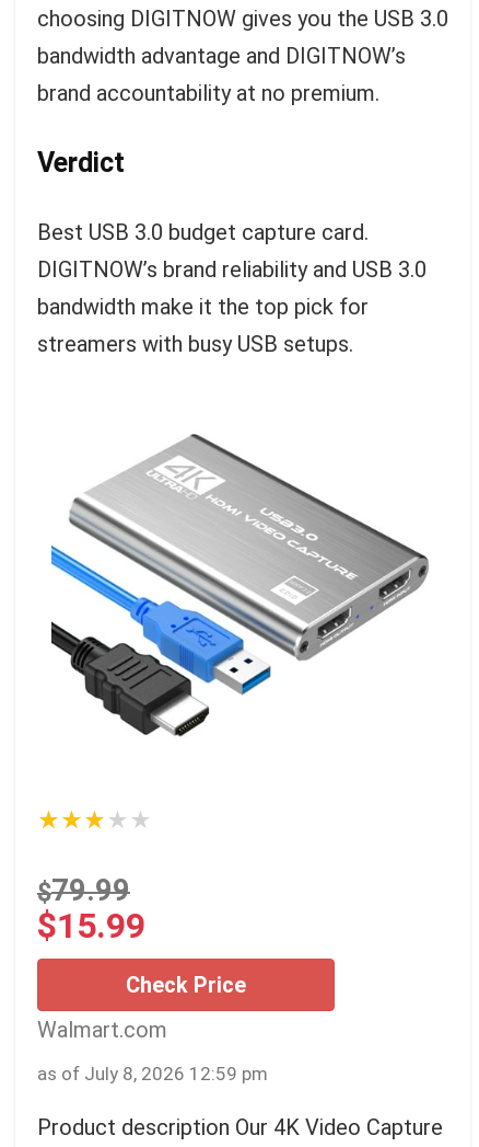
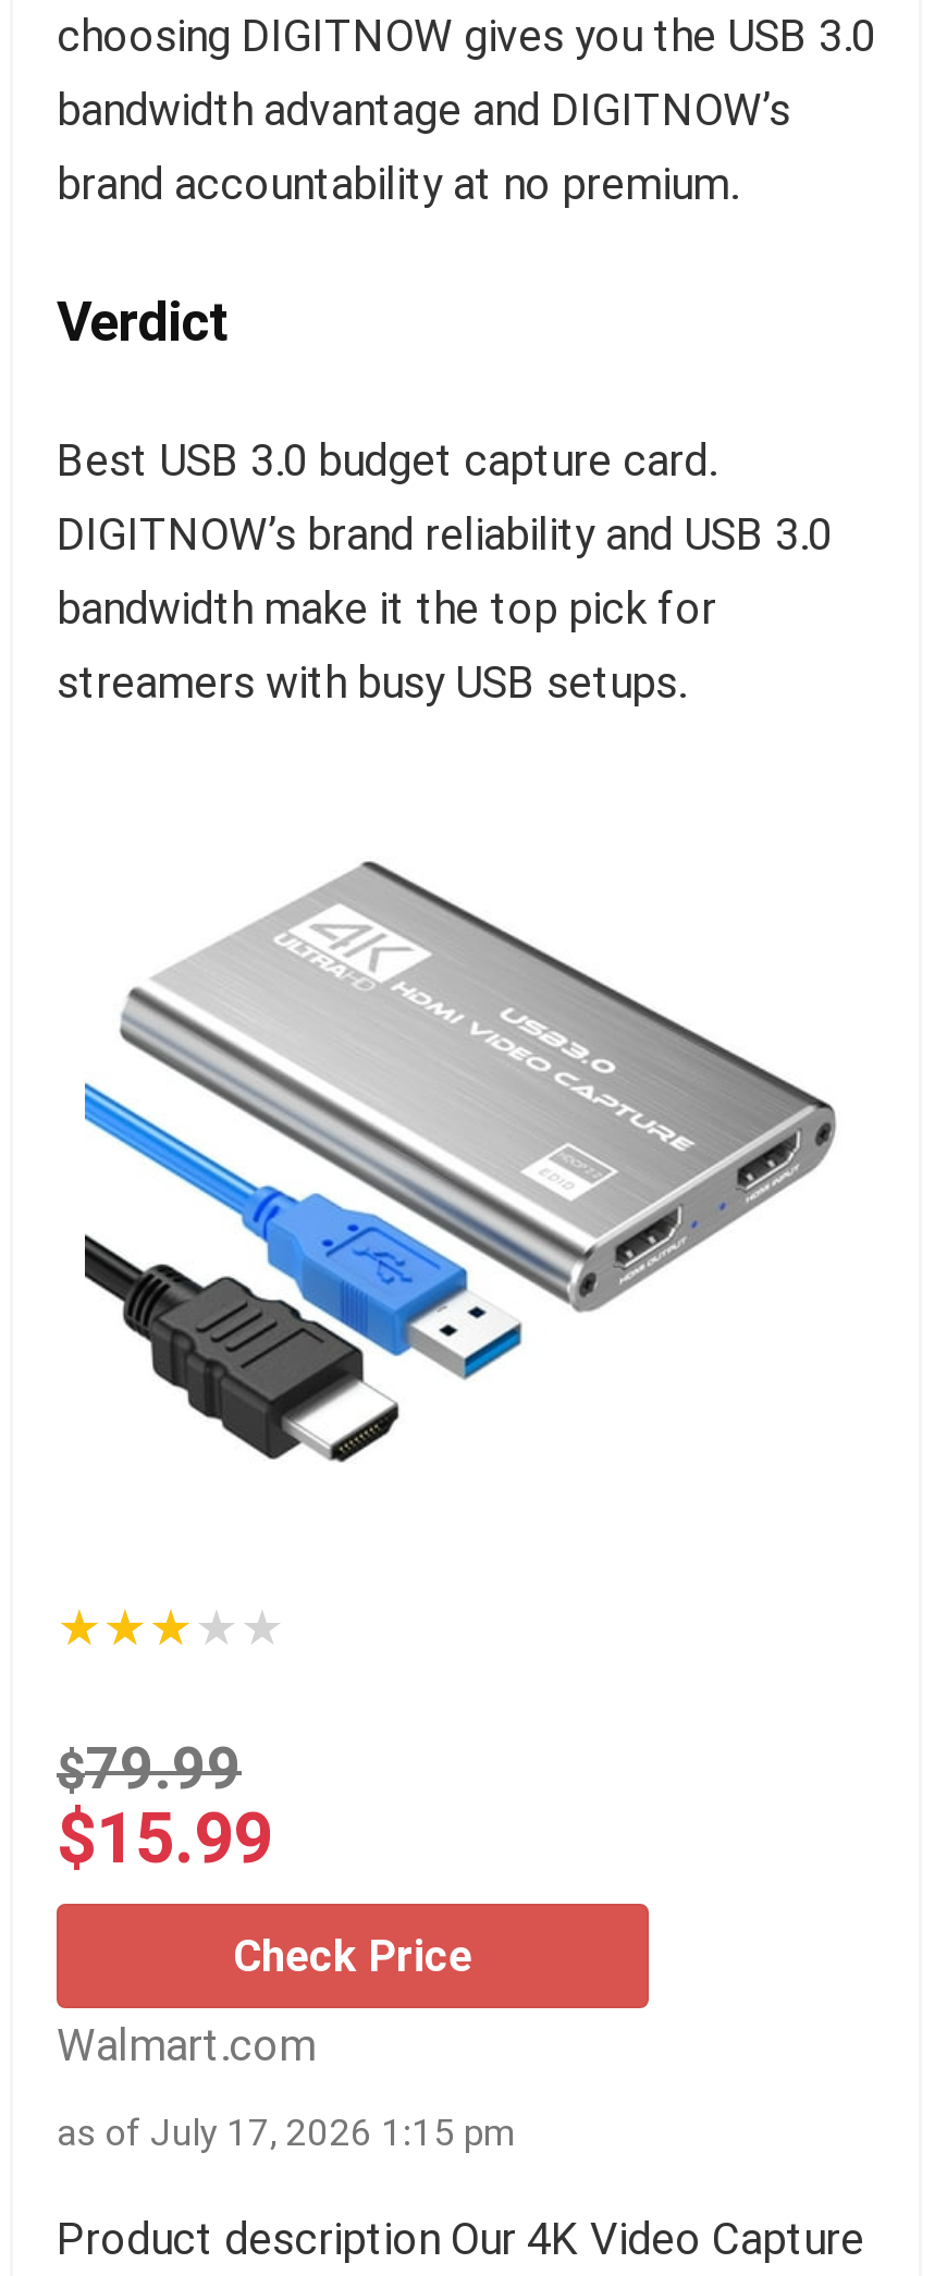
[37,1063,268,1085] as of July 8, 2026 12:59 pm -> [57,2111,516,2155] as of July 17, 2026 1:15 pm

